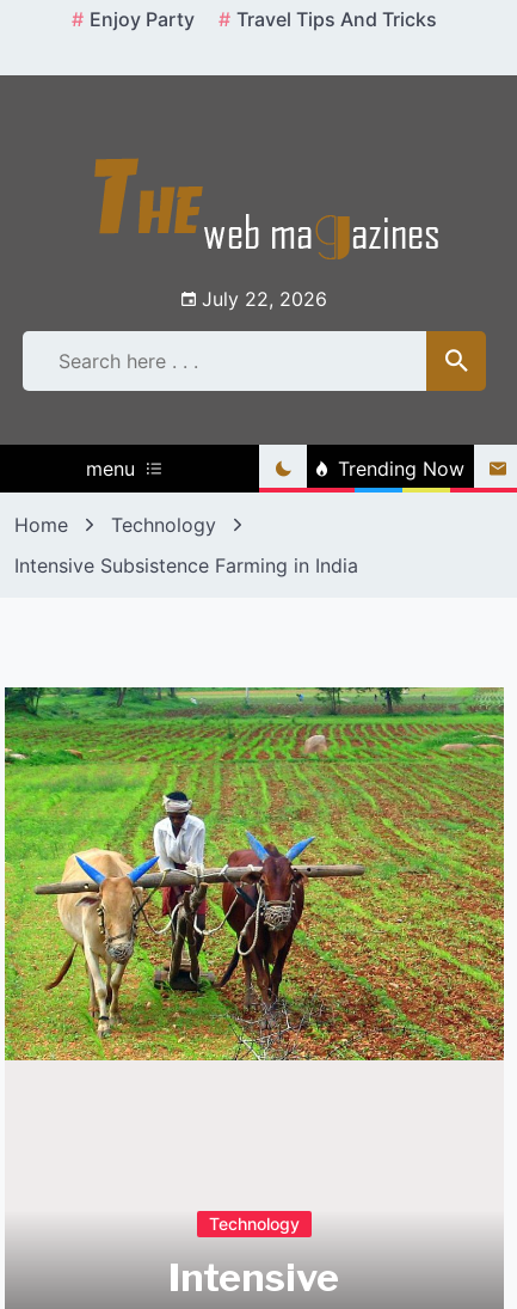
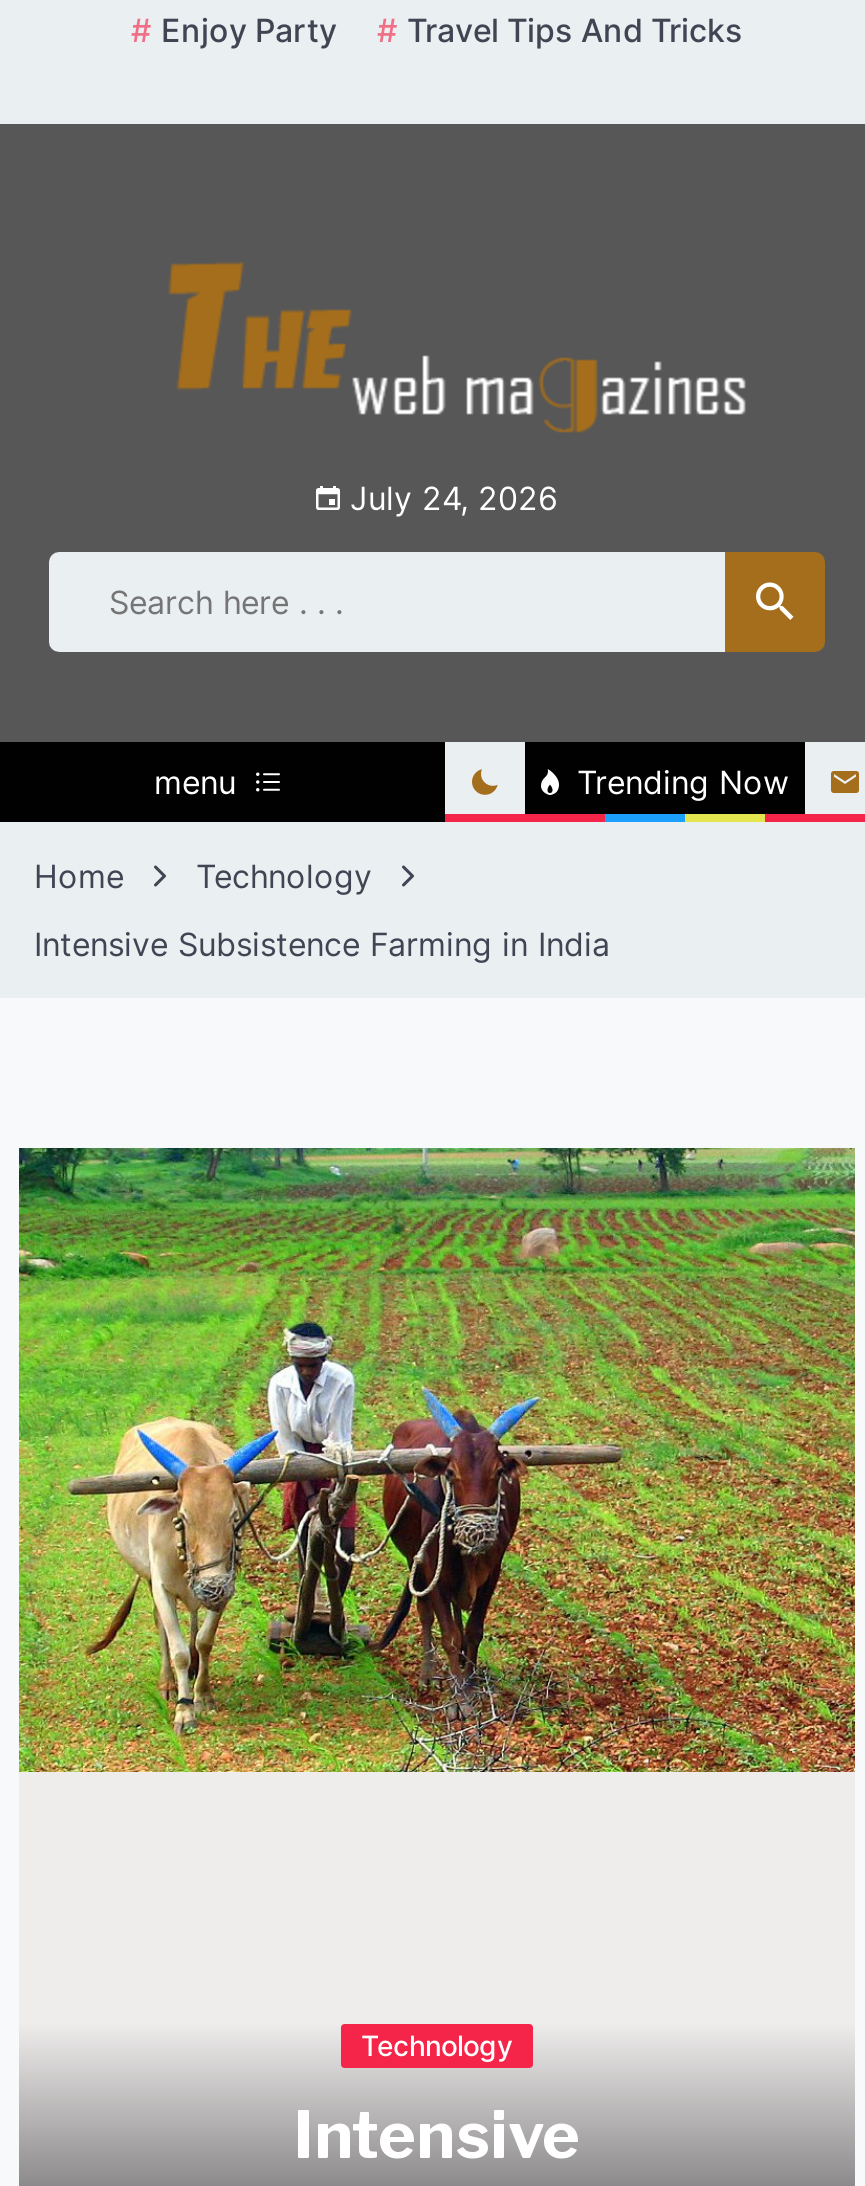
[202,287,327,311] July 22, 2026 -> [350,478,558,518] July 24, 2026

